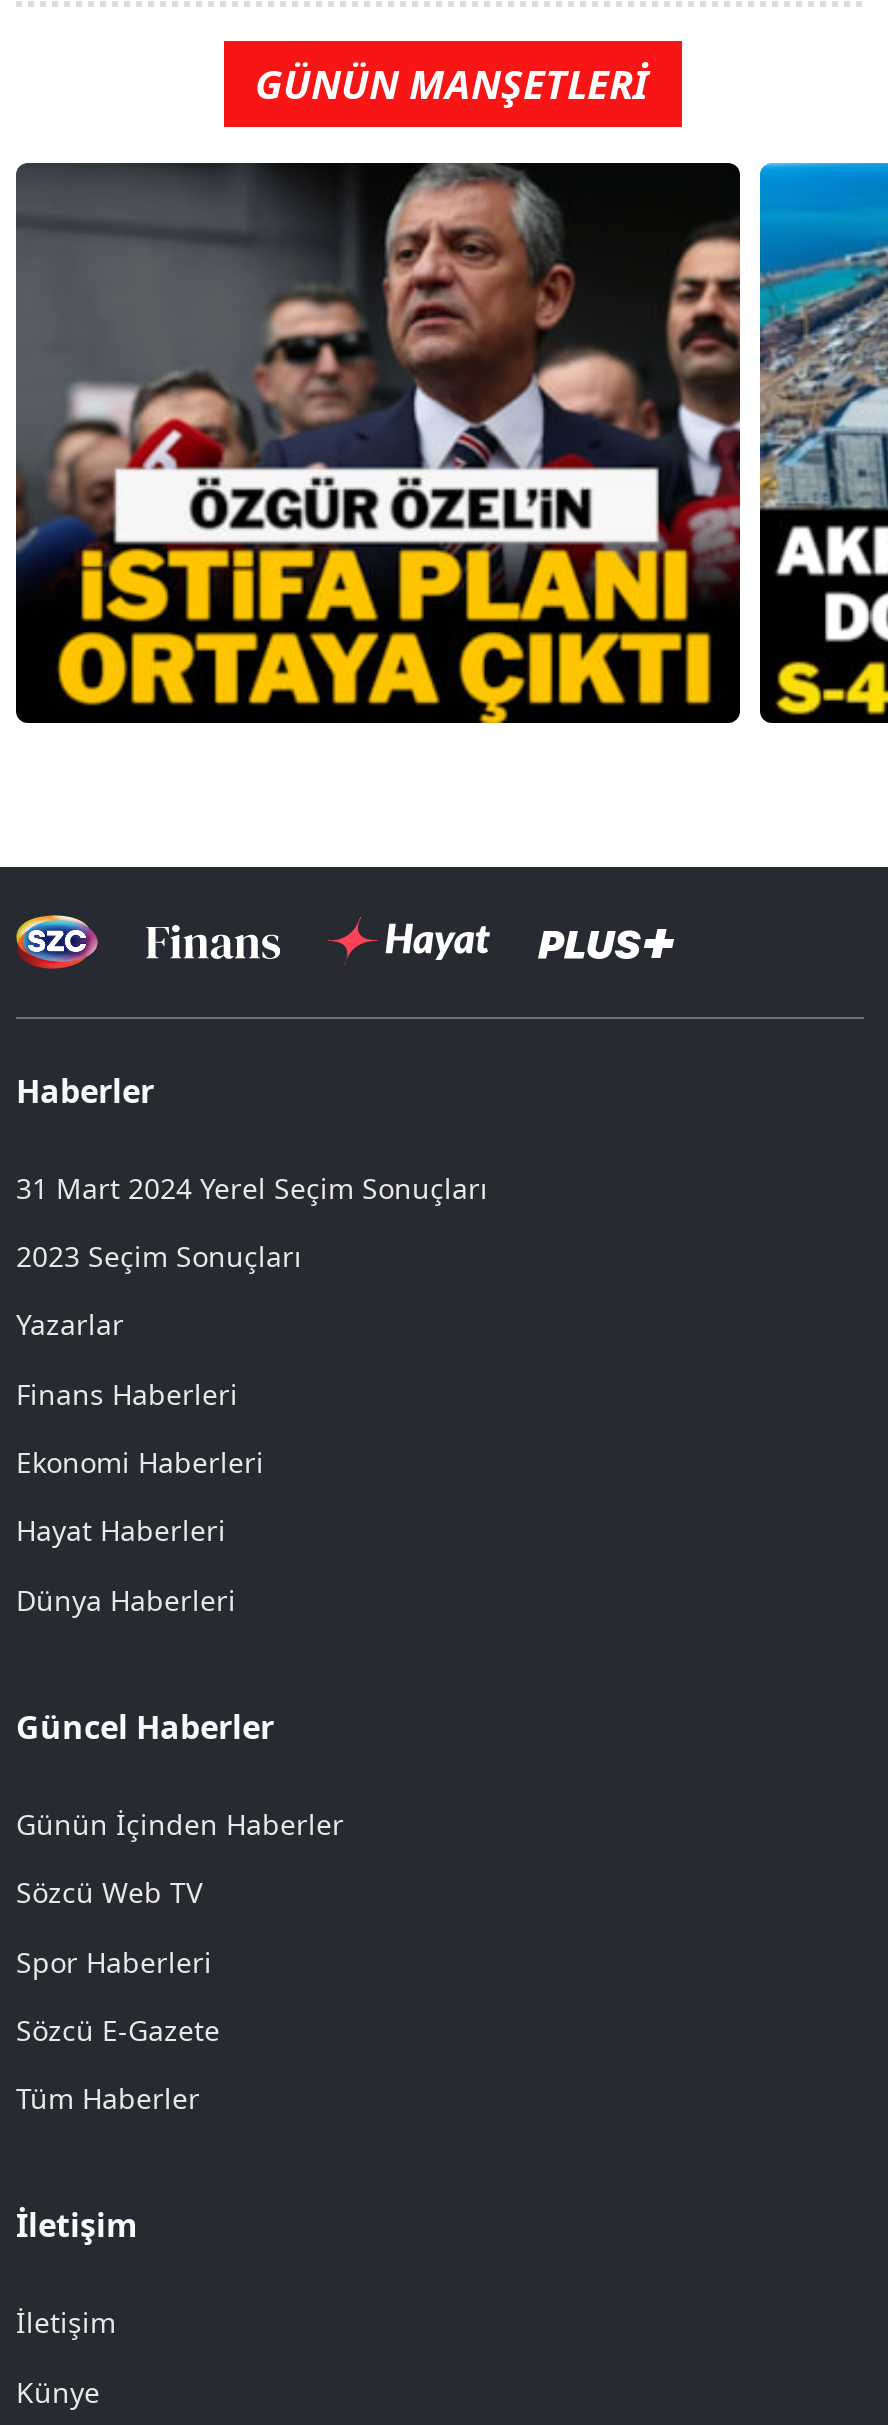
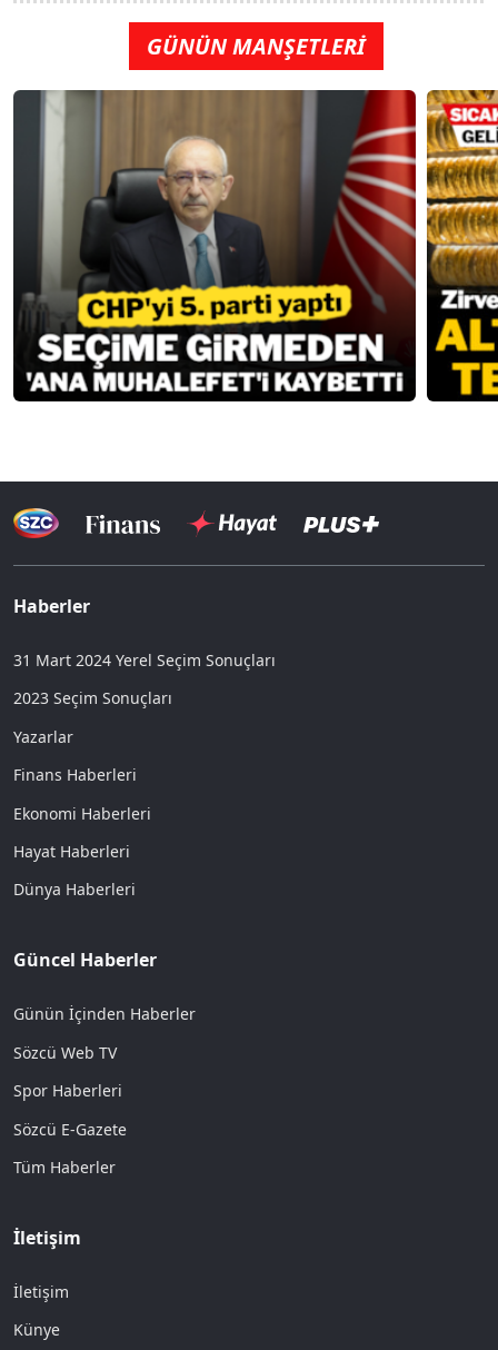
[16,160,742,726] [image] -> [13,89,417,403] [image]
[758,160,882,726] [image] -> [426,89,495,403] [image]

